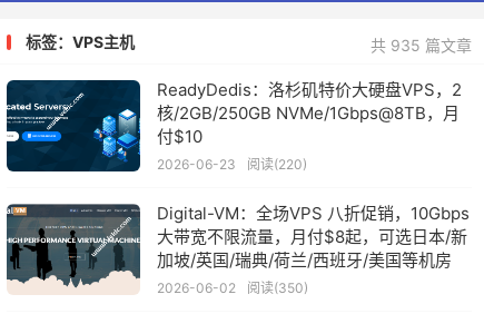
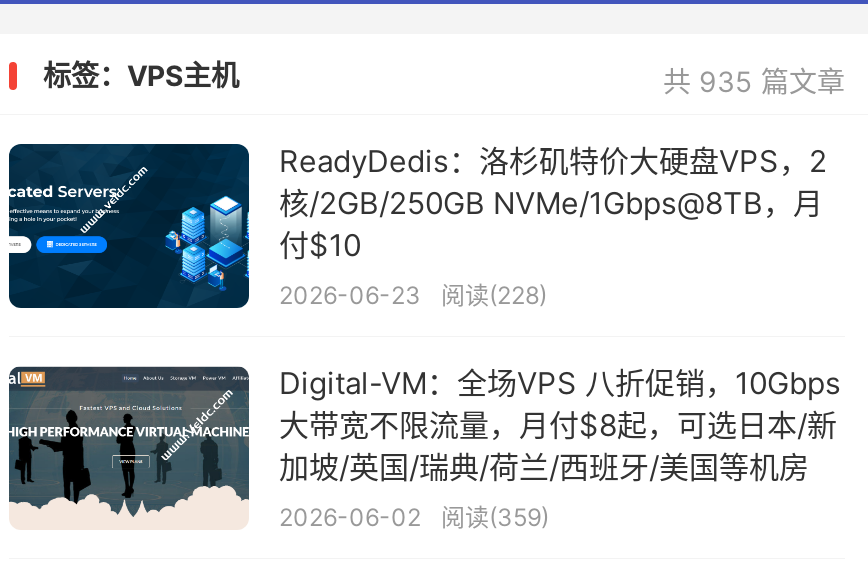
[157,156,307,173] 2026-06-23 阅读(220) -> [279,280,547,310] 2026-06-23 阅读(228)
[157,279,308,296] 2026-06-02 阅读(350) -> [279,502,549,532] 2026-06-02 阅读(359)

